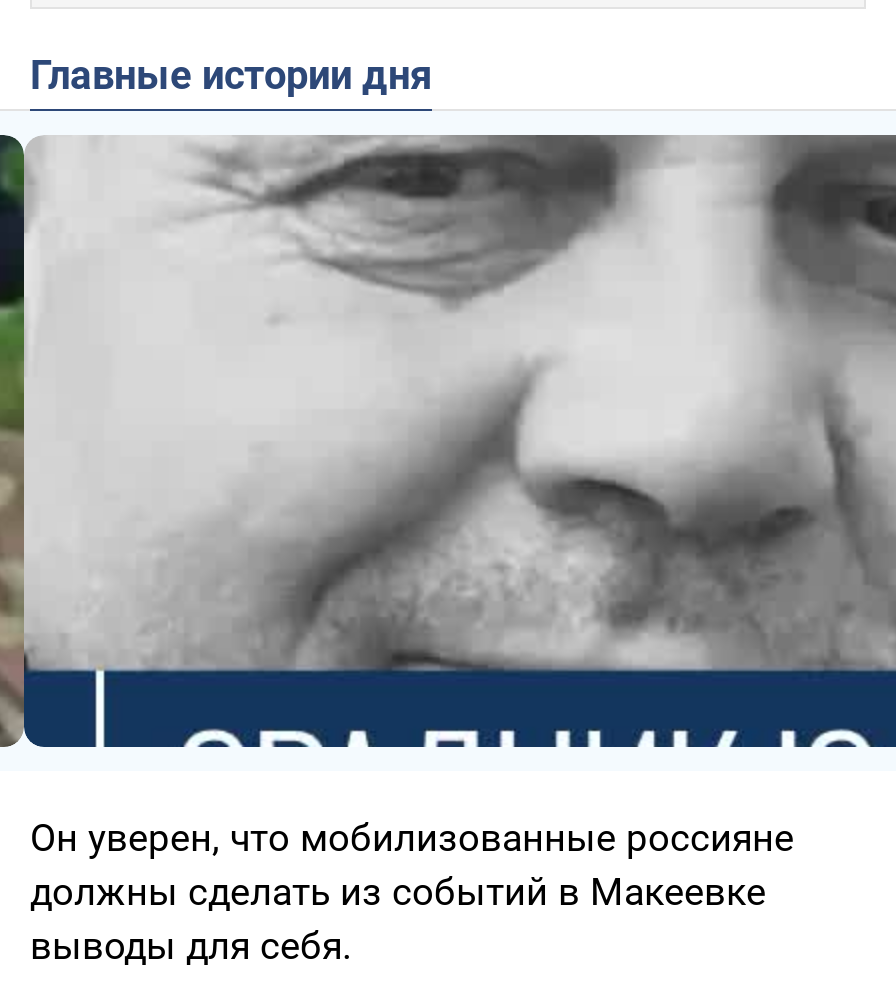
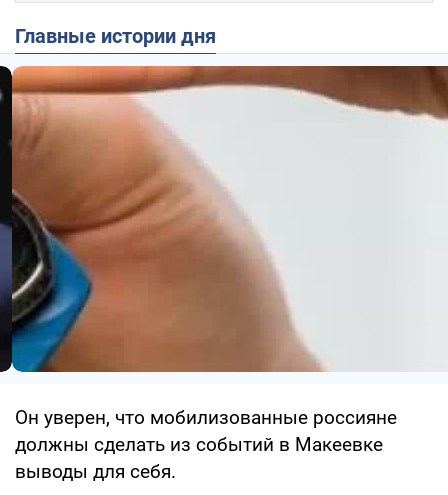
[6,135,890,749] [image] -> [3,66,445,373] [image]

